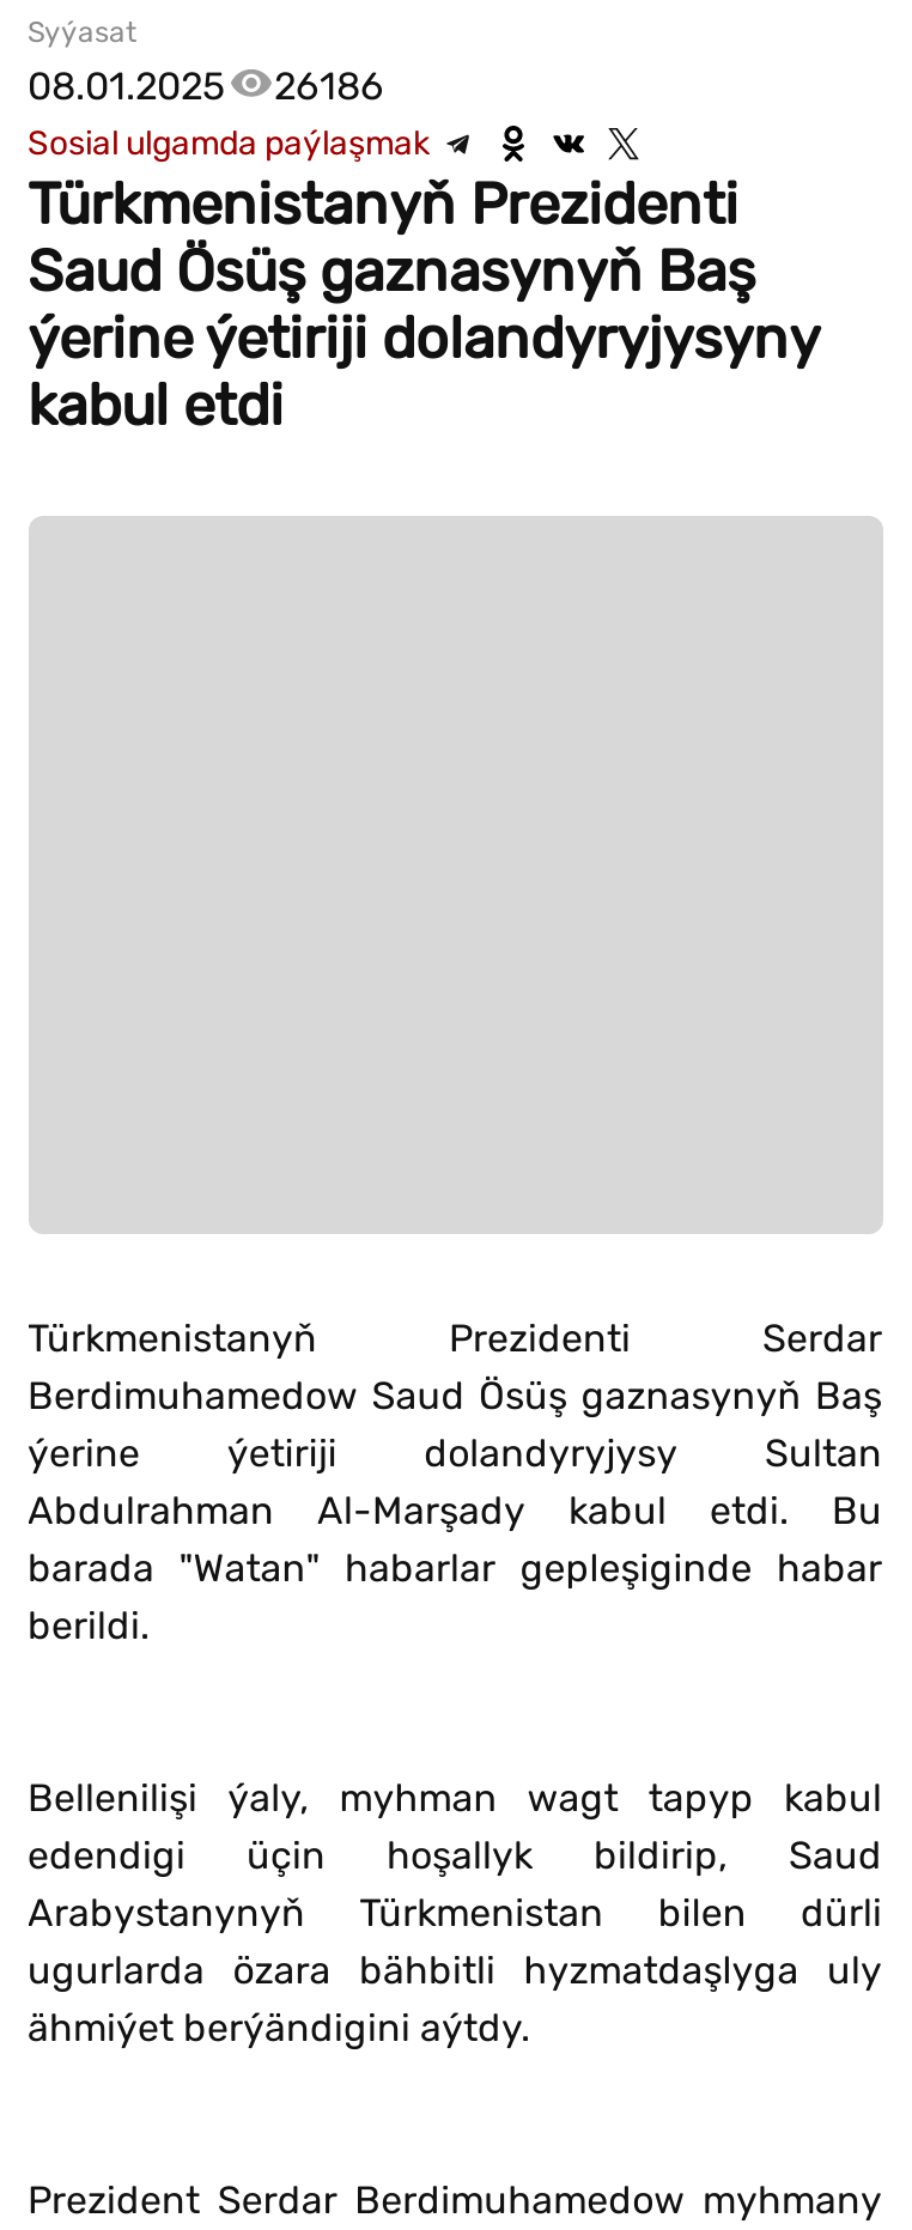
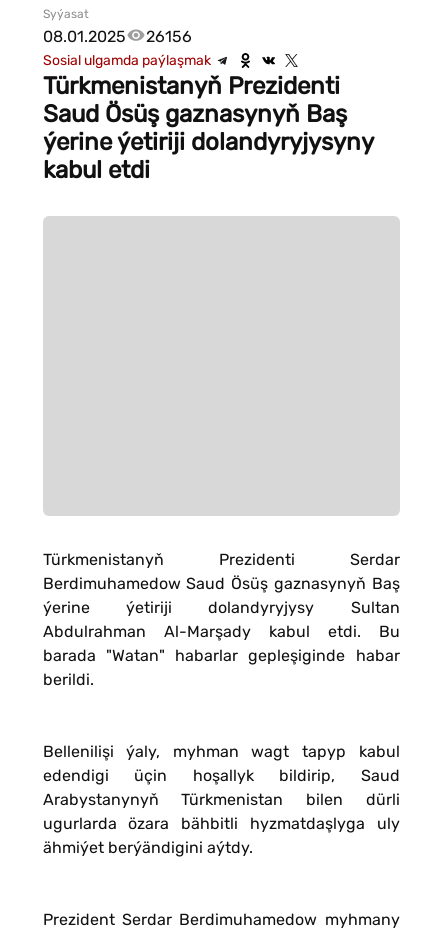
[28,63,384,109] 08.01.2025 26186 -> [42,27,191,46] 08.01.2025 26156

